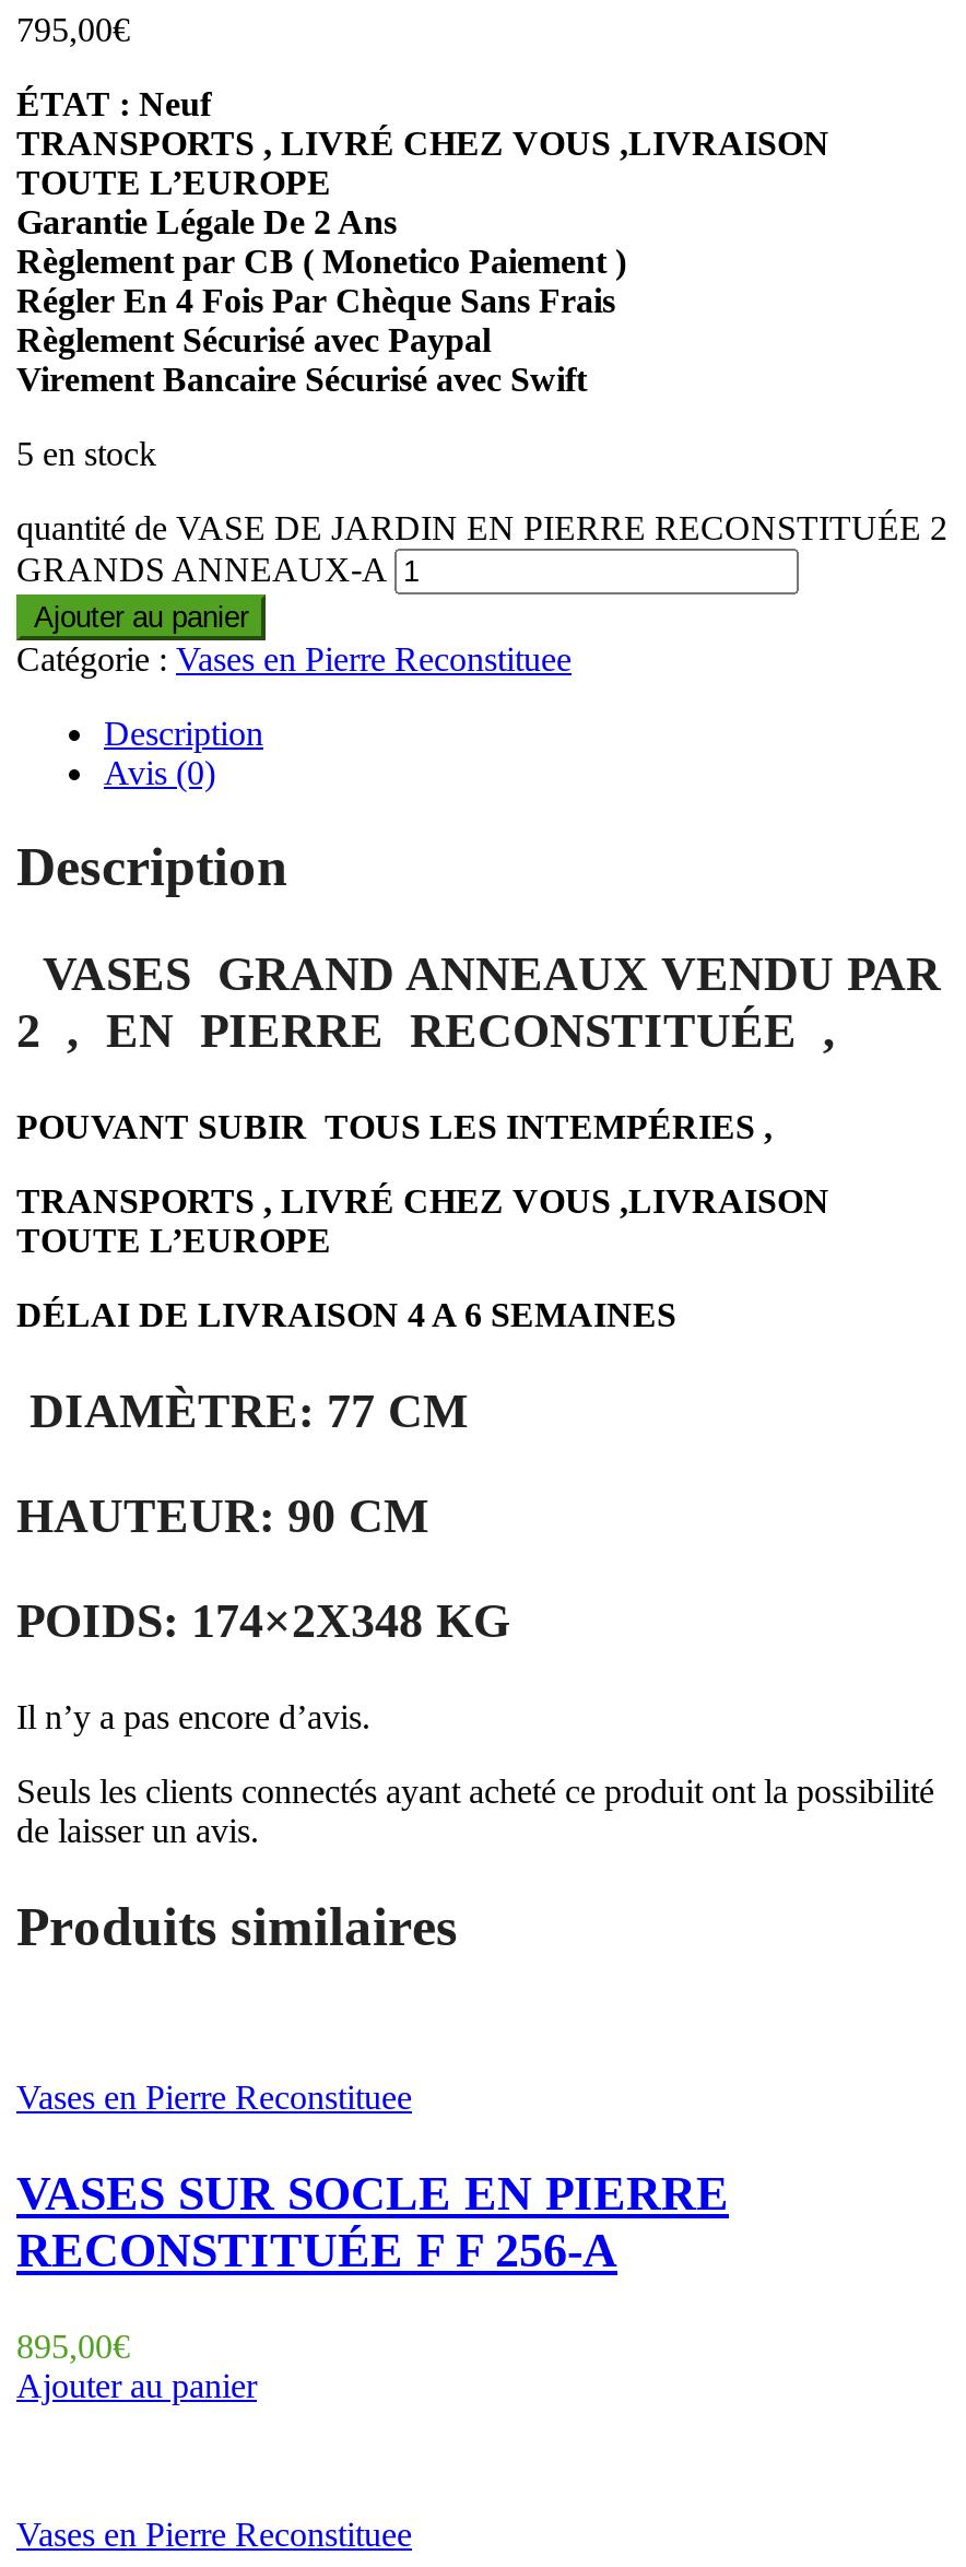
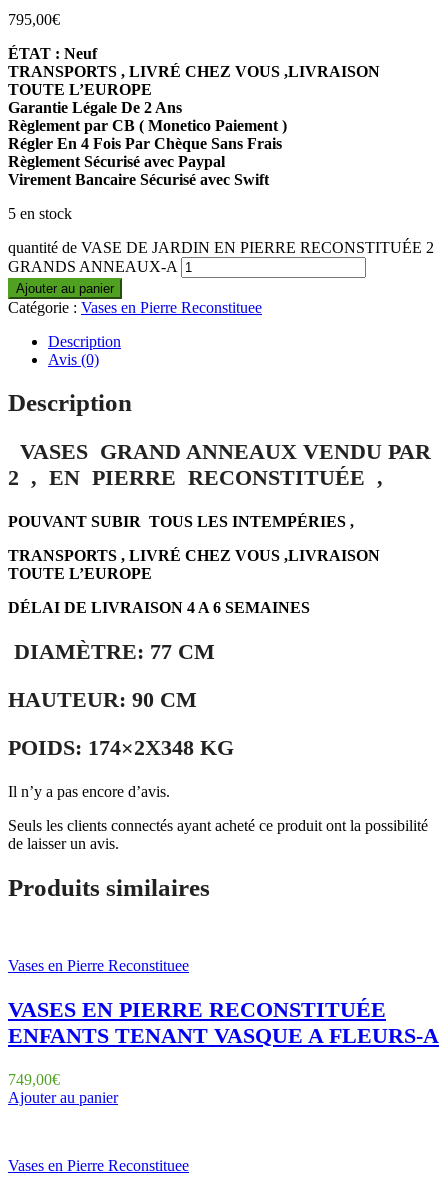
[16,2166,729,2277] VASES SUR SOCLE EN PIERRE | RECONSTITUÉE F F 256-A -> [8,997,439,1048] VASES EN PIERRE RECONSTITUÉE | ENFANTS TENANT VASQUE A FLEURS-A
[16,2327,130,2364] 895,00€ -> [8,1071,60,1088] 749,00€

